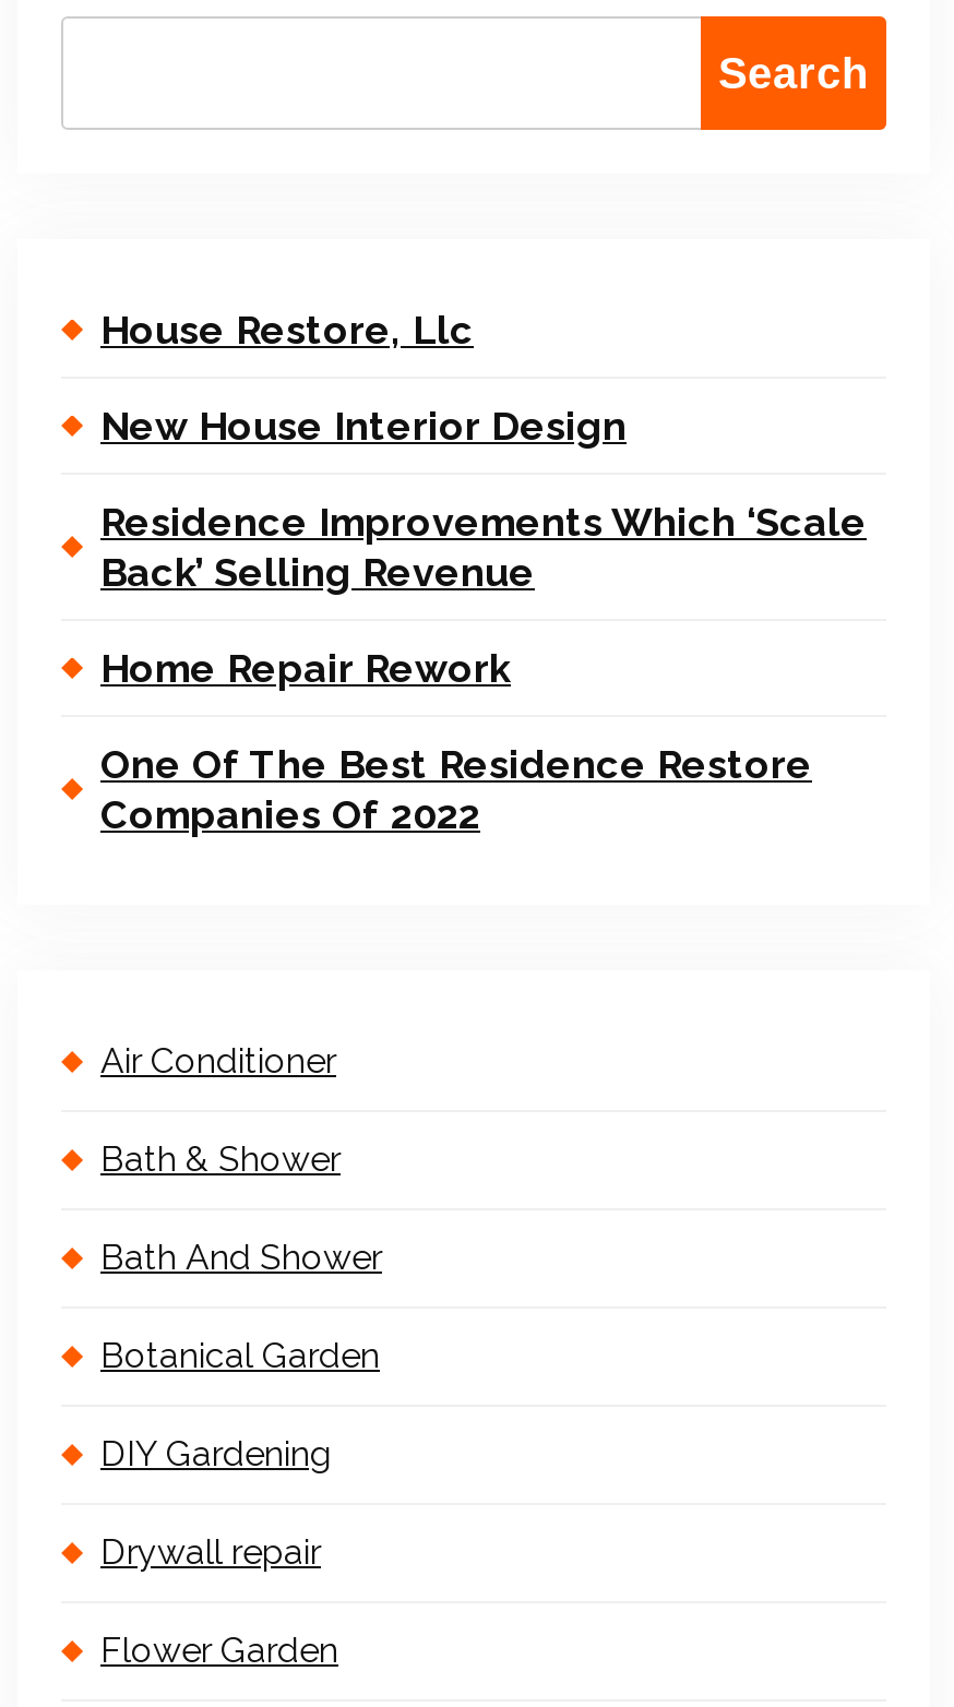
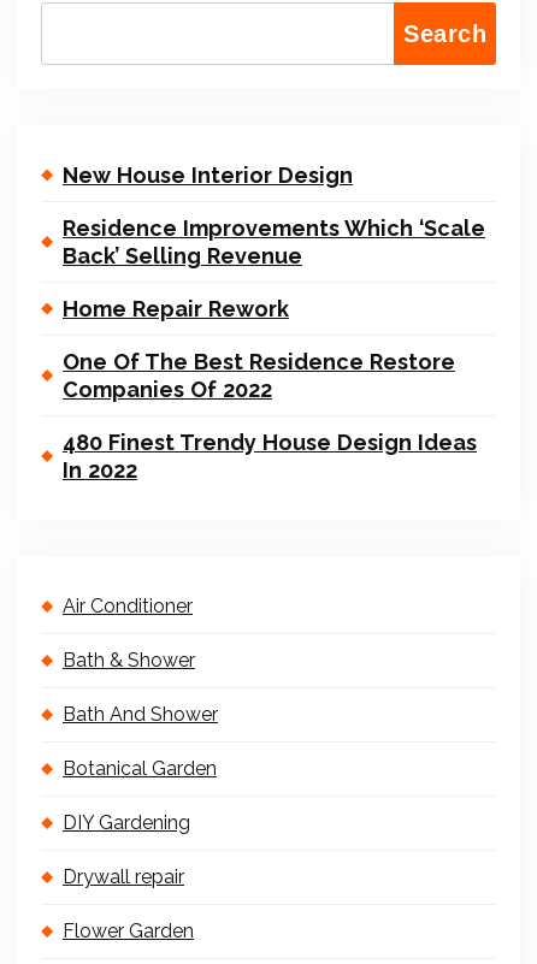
[100,307,474,353] House Restore, Llc -> none
moved [100,403,867,837] -> [63,162,485,402]: New House Interior Design | Residence Improvements Which ‘Scale | Back’ Selling Revenue | Home Repair Rework | One Of The Best Residence Restore | Companies Of 2022
none -> [63,430,477,483] 480 Finest Trendy House Design Ideas | In 2022

